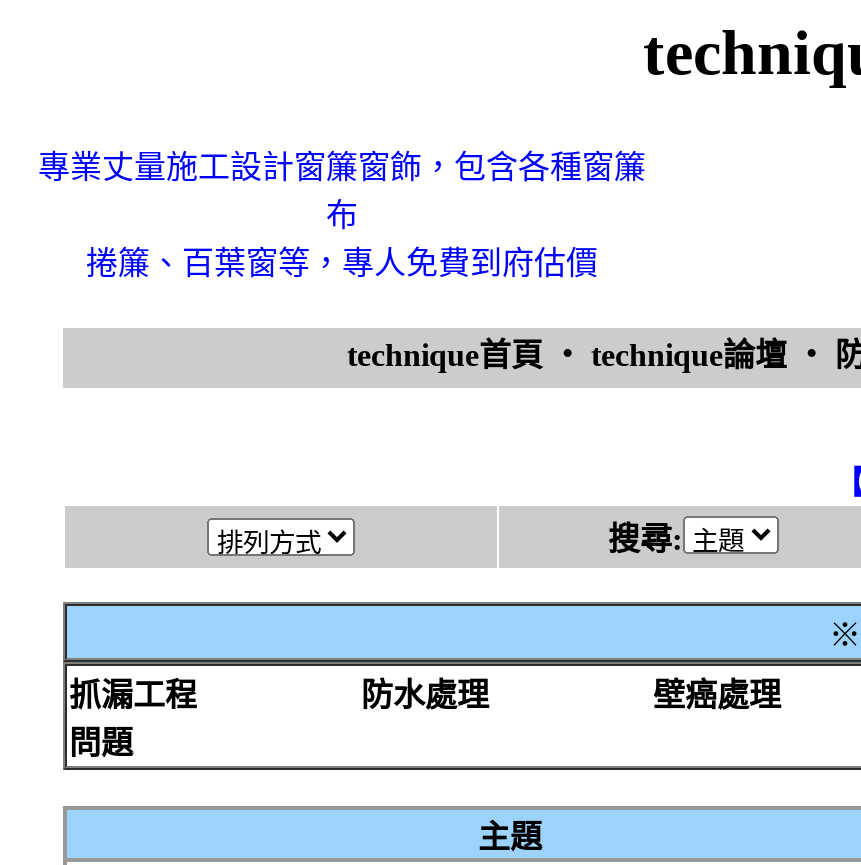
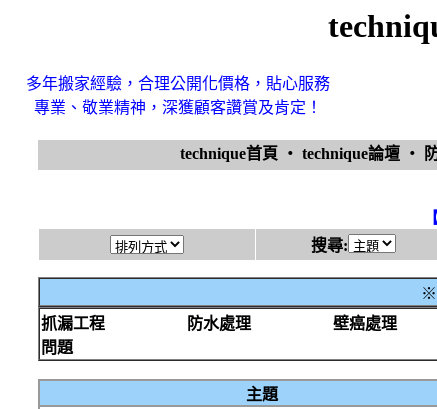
[38,150,646,280] 專業丈量施工設計窗簾窗飾，包含各種窗簾 | 布 | 捲簾、百葉窗等，專人免費到府估價 -> [25,75,329,116] 多年搬家經驗，合理公開化價格，貼心服務 | 專業、敬業精神，深獲顧客讚賞及肯定！

